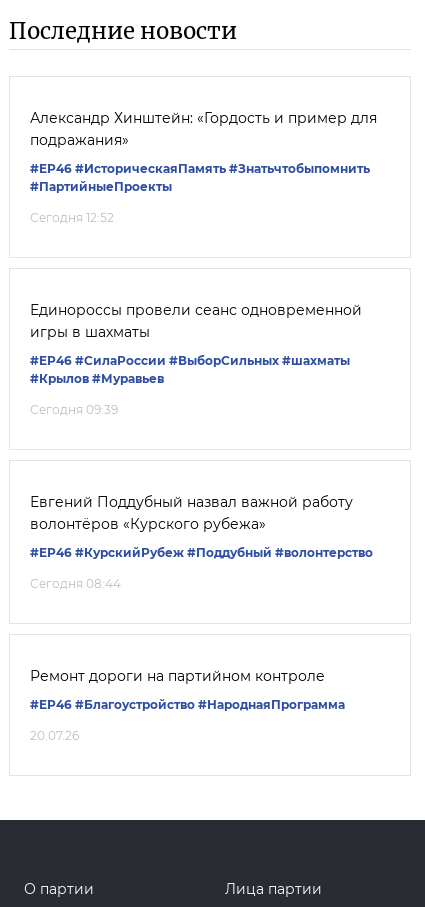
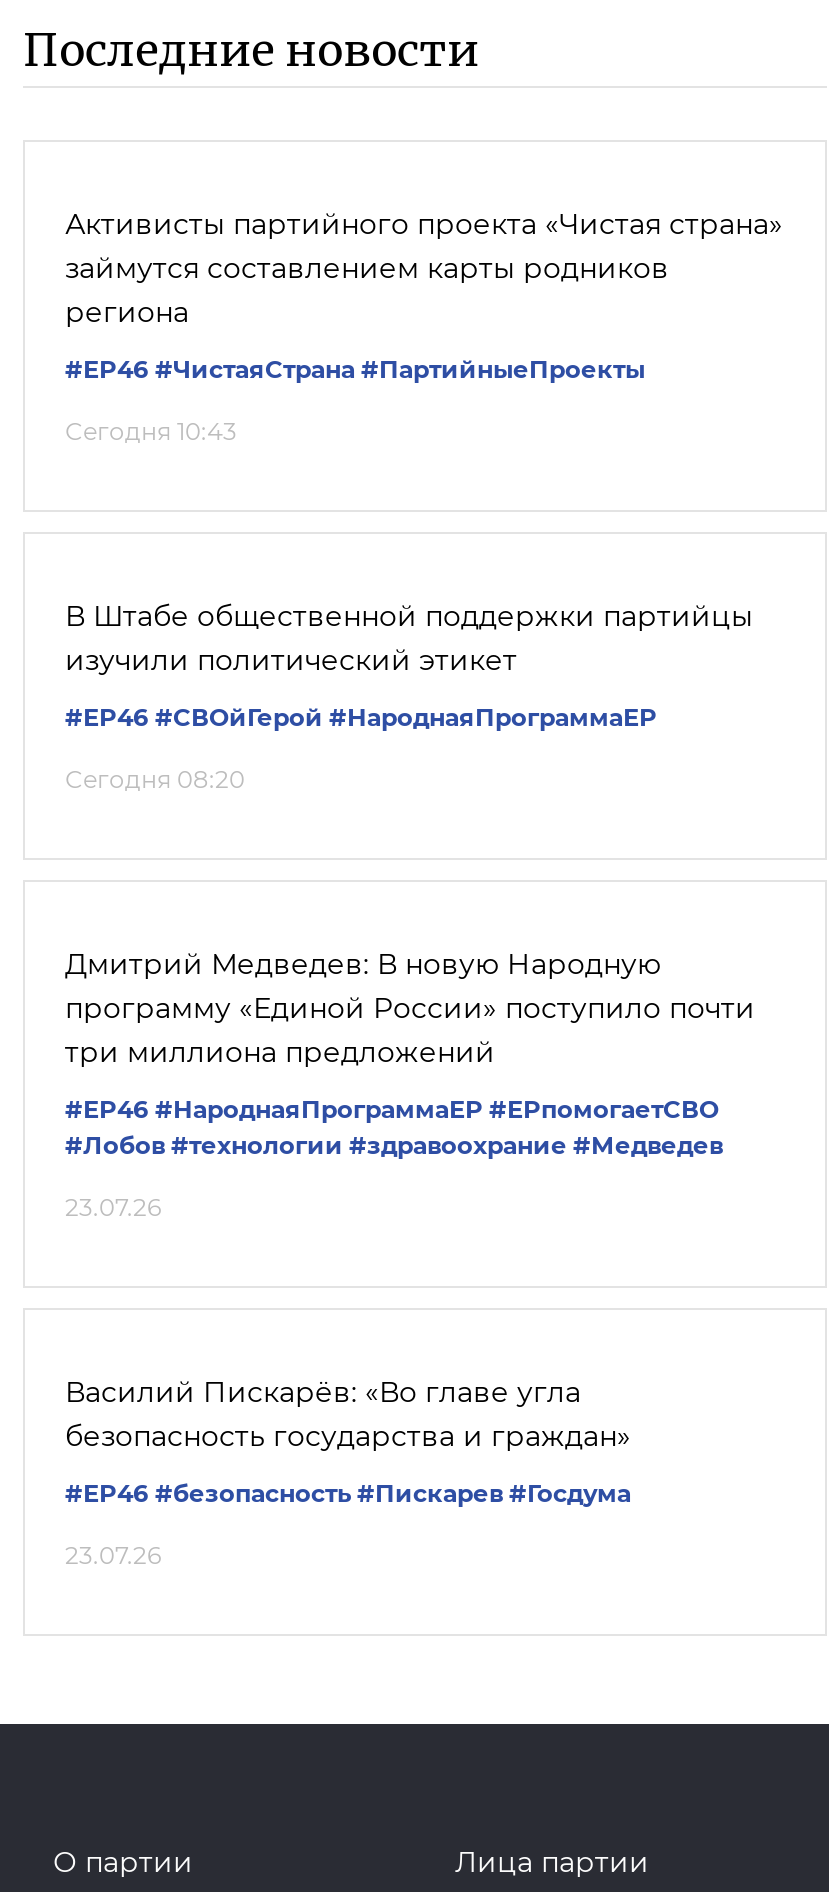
[30,109,377,149] Александр Хинштейн: «Гордость и пример для | подражания» -> [65,206,783,330] Активисты партийного проекта «Чистая страна» | займутся составлением карты родников | региона
[30,161,370,194] #ЕР46 #ИсторическаяПамять #Знатьчтобыпомнить | #ПартийныеПроекты -> [65,354,645,384] #ЕР46 #ЧистаяСтрана #ПартийныеПроекты
[30,210,114,225] Сегодня 12:52 -> [65,416,237,446] Сегодня 10:43
[30,301,362,341] Единороссы провели сеанс одновременной | игры в шахматы -> [65,598,753,678] В Штабе общественной поддержки партийцы | изучили политический этикет
[30,353,350,386] #ЕР46 #СилаРоссии #ВыборСильных #шахматы | #Крылов #Муравьев -> [65,702,657,732] #ЕР46 #СВОйГерой #НароднаяПрограммаЕР
[30,402,118,417] Сегодня 09:39 -> [65,764,245,794] Сегодня 08:20
[30,493,353,533] Евгений Поддубный назвал важной работу | волонтёров «Курского рубежа» -> [65,946,755,1070] Дмитрий Медведев: В новую Народную | программу «Единой России» поступило почти | три миллиона предложений
[30,545,373,560] #ЕР46 #КурскийРубеж #Поддубный #волонтерство -> [65,1094,723,1160] #ЕР46 #НароднаяПрограммаЕР #ЕРпомогаетСВО | #Лобов #технологии #здравоохрание #Медведев
[30,576,121,591] Сегодня 08:44 -> [65,1192,161,1222] 23.07.26
[30,667,325,685] Ремонт дороги на партийном контроле -> [65,1374,631,1454] Василий Пискарёв: «Во главе угла | безопасность государства и граждан»
[30,697,345,712] #ЕР46 #Благоустройство #НароднаяПрограмма -> [65,1478,631,1508] #ЕР46 #безопасность #Пискарев #Госдума
[30,728,79,743] 20.07.26 -> [65,1540,161,1570] 23.07.26

